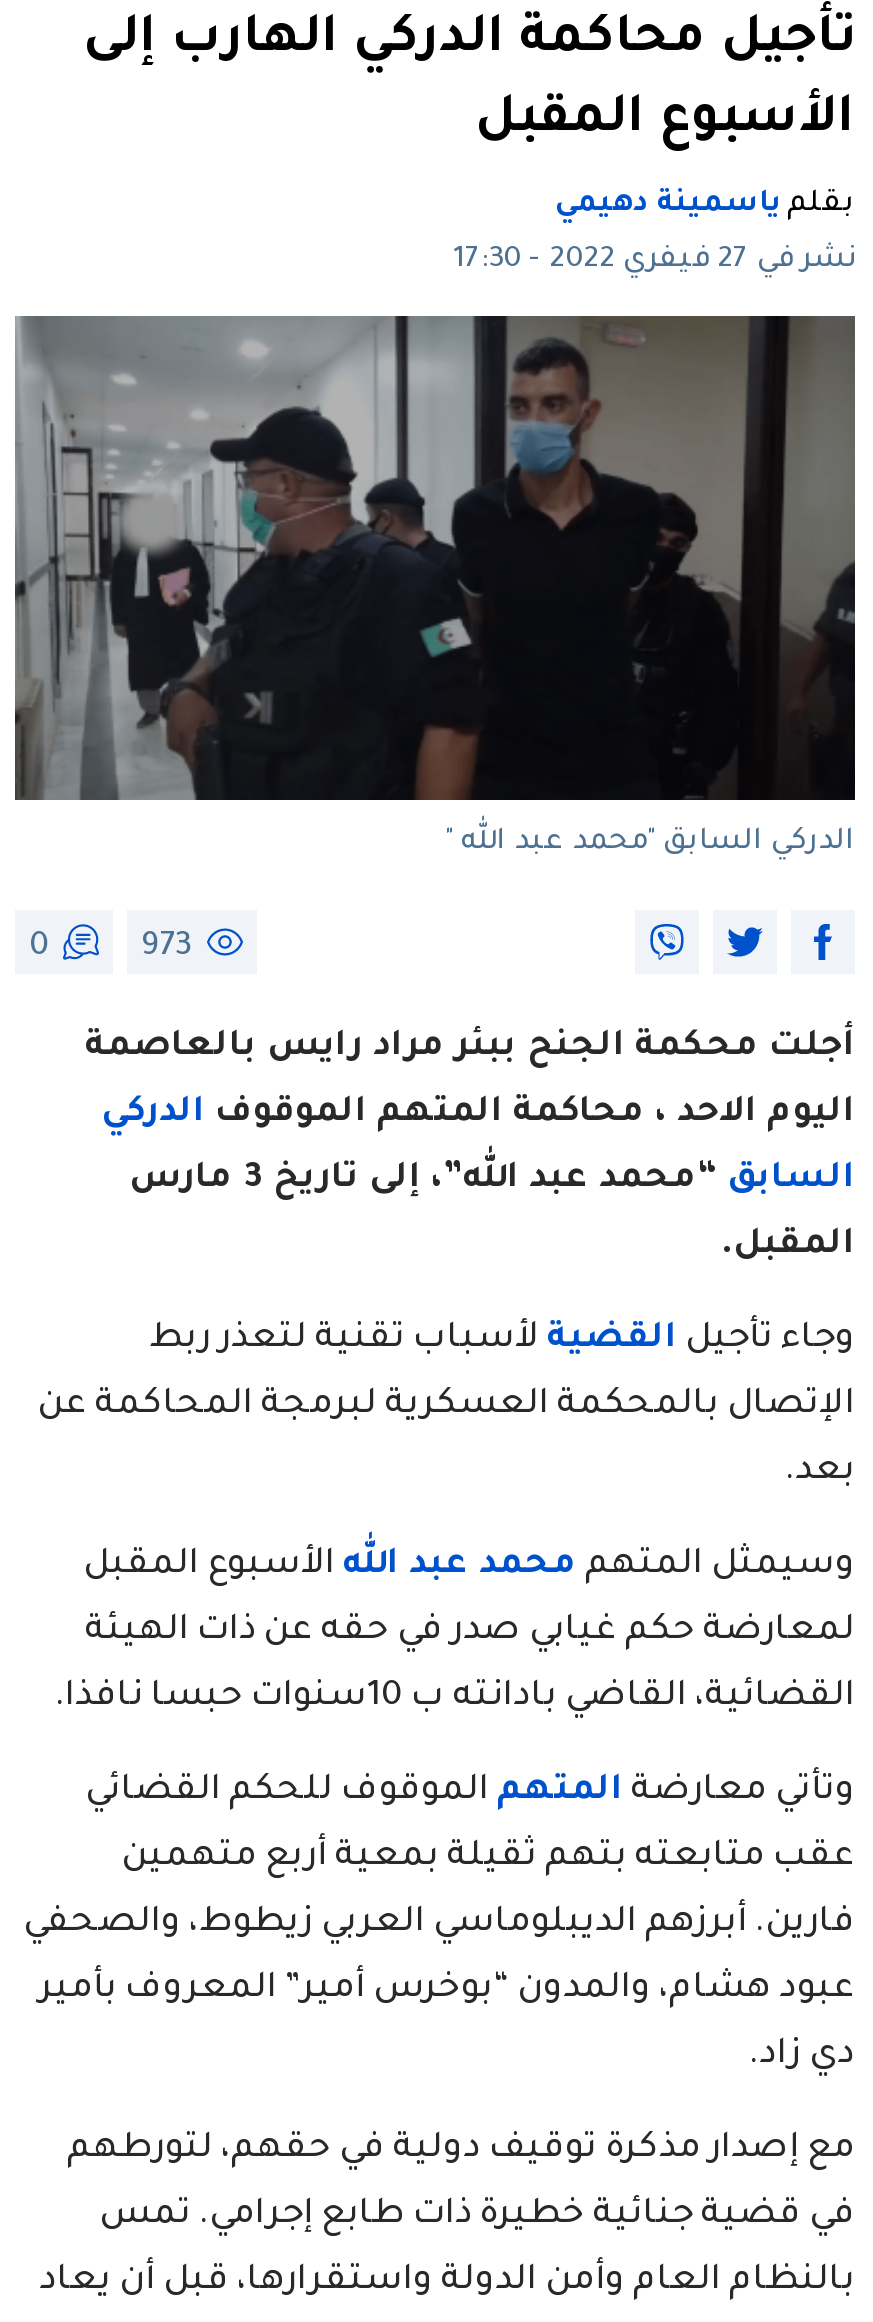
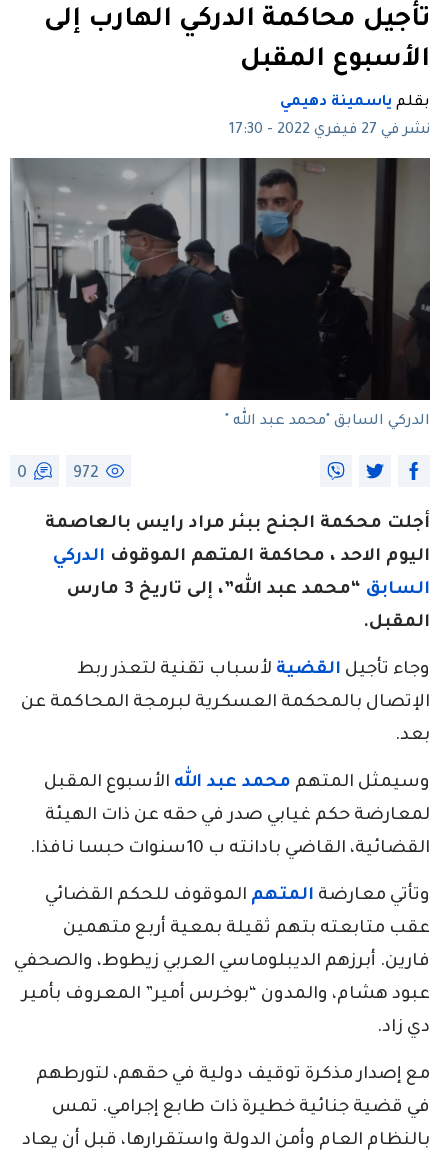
[141,929,193,965] 973 -> [73,464,99,482] 972

